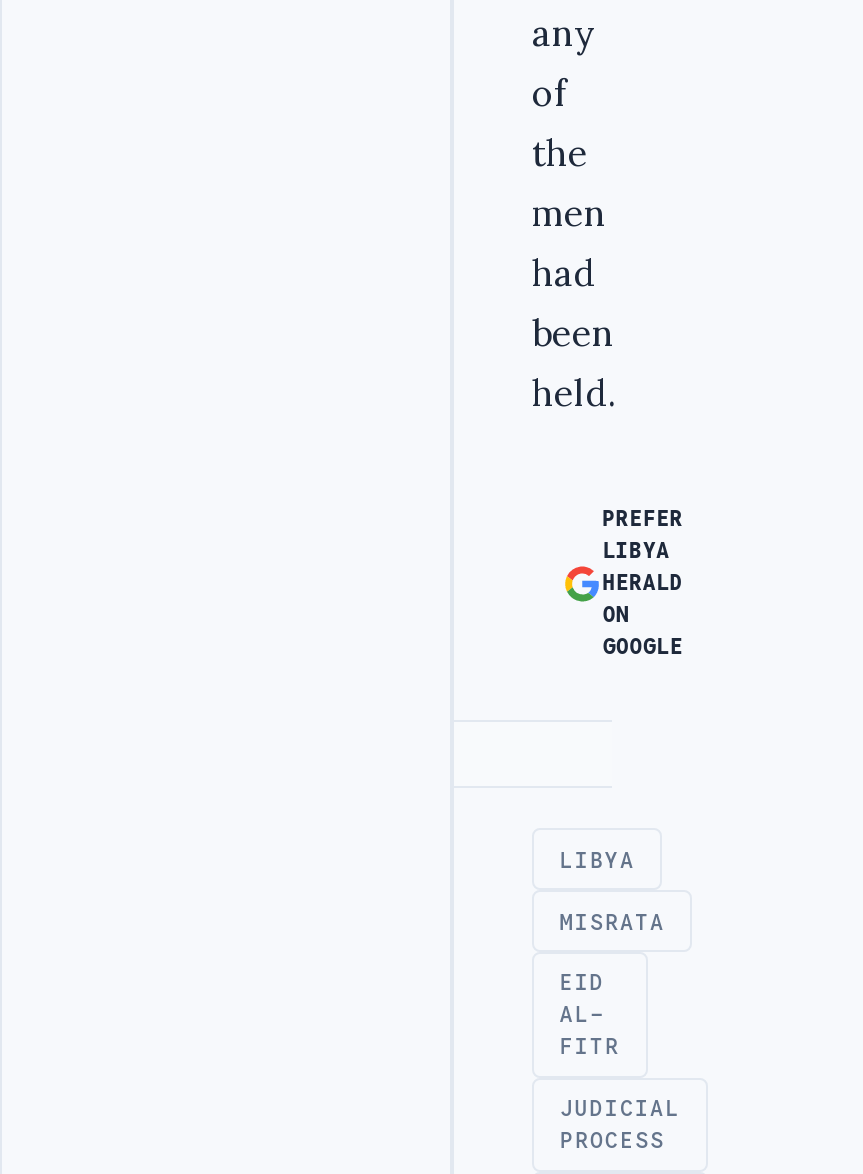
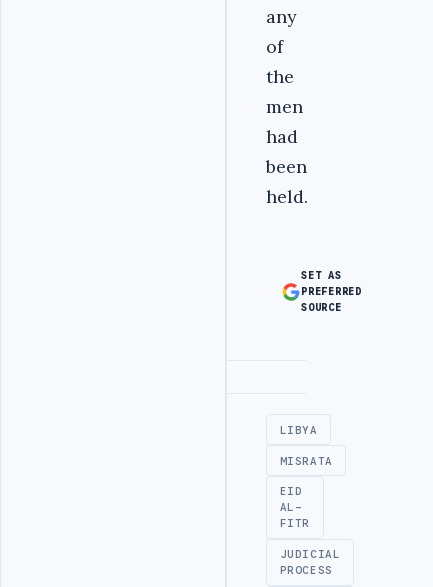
[602,507,683,661] PREFER | LIBYA | HERALD | ON | GOOGLE -> [301,269,362,314] SET AS | PREFERRED | SOURCE

